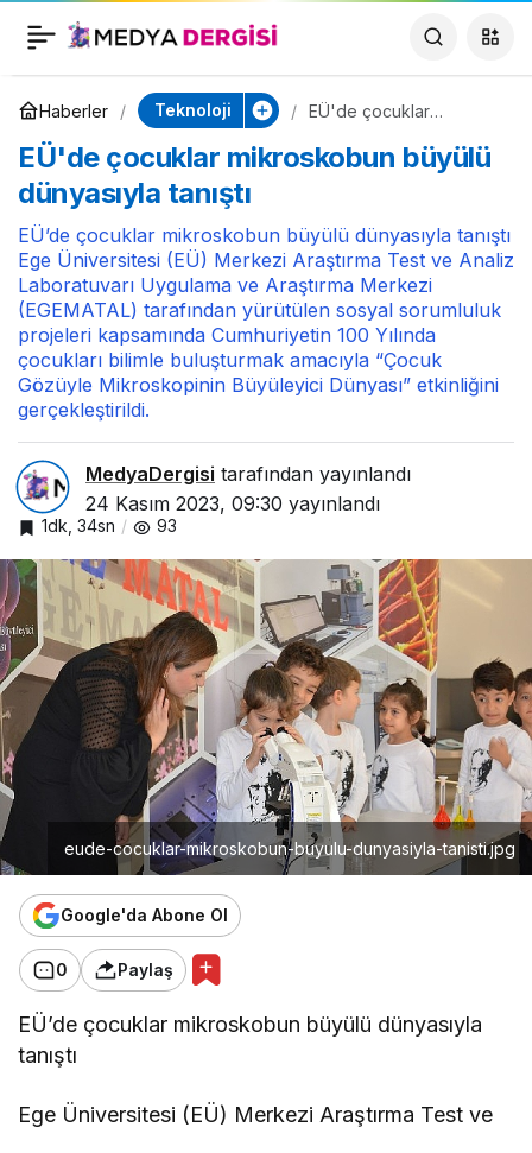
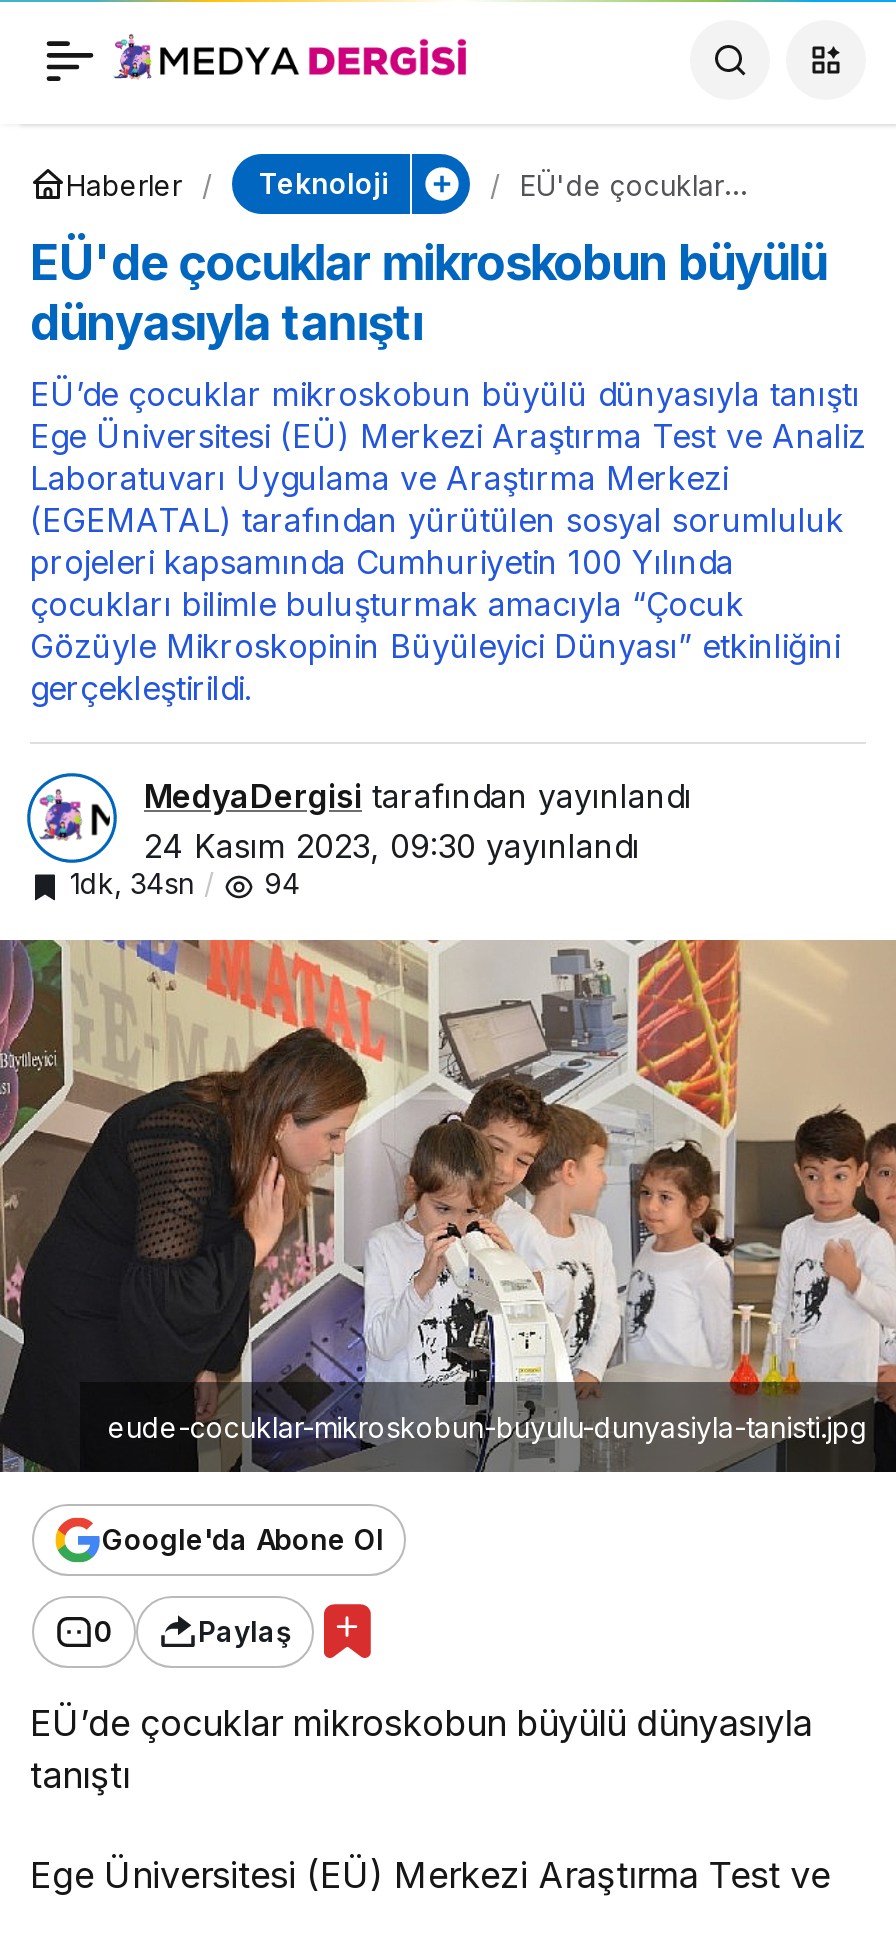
[157,515,177,536] 93 -> [264,866,300,900] 94

